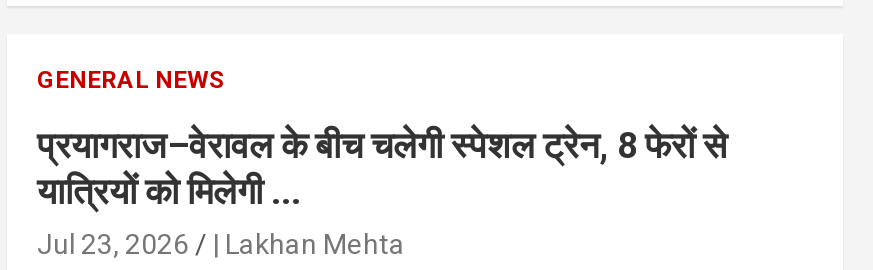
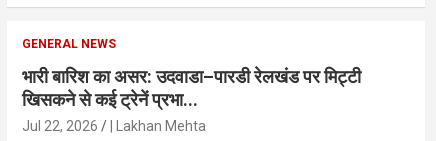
[37,125,727,261] प्रयागराज–वेरावल के बीच चलेगी स्पेशल ट्रेन, 8 फेरों से | यात्रियों को मिलेगी ... | Jul 23, 2026 -> [22,66,361,134] भारी बारिश का असर: उदवाडा–पारडी रेलखंड पर मिट्टी | खिसकने से कई ट्रेनें प्रभा... | Jul 22, 2026

